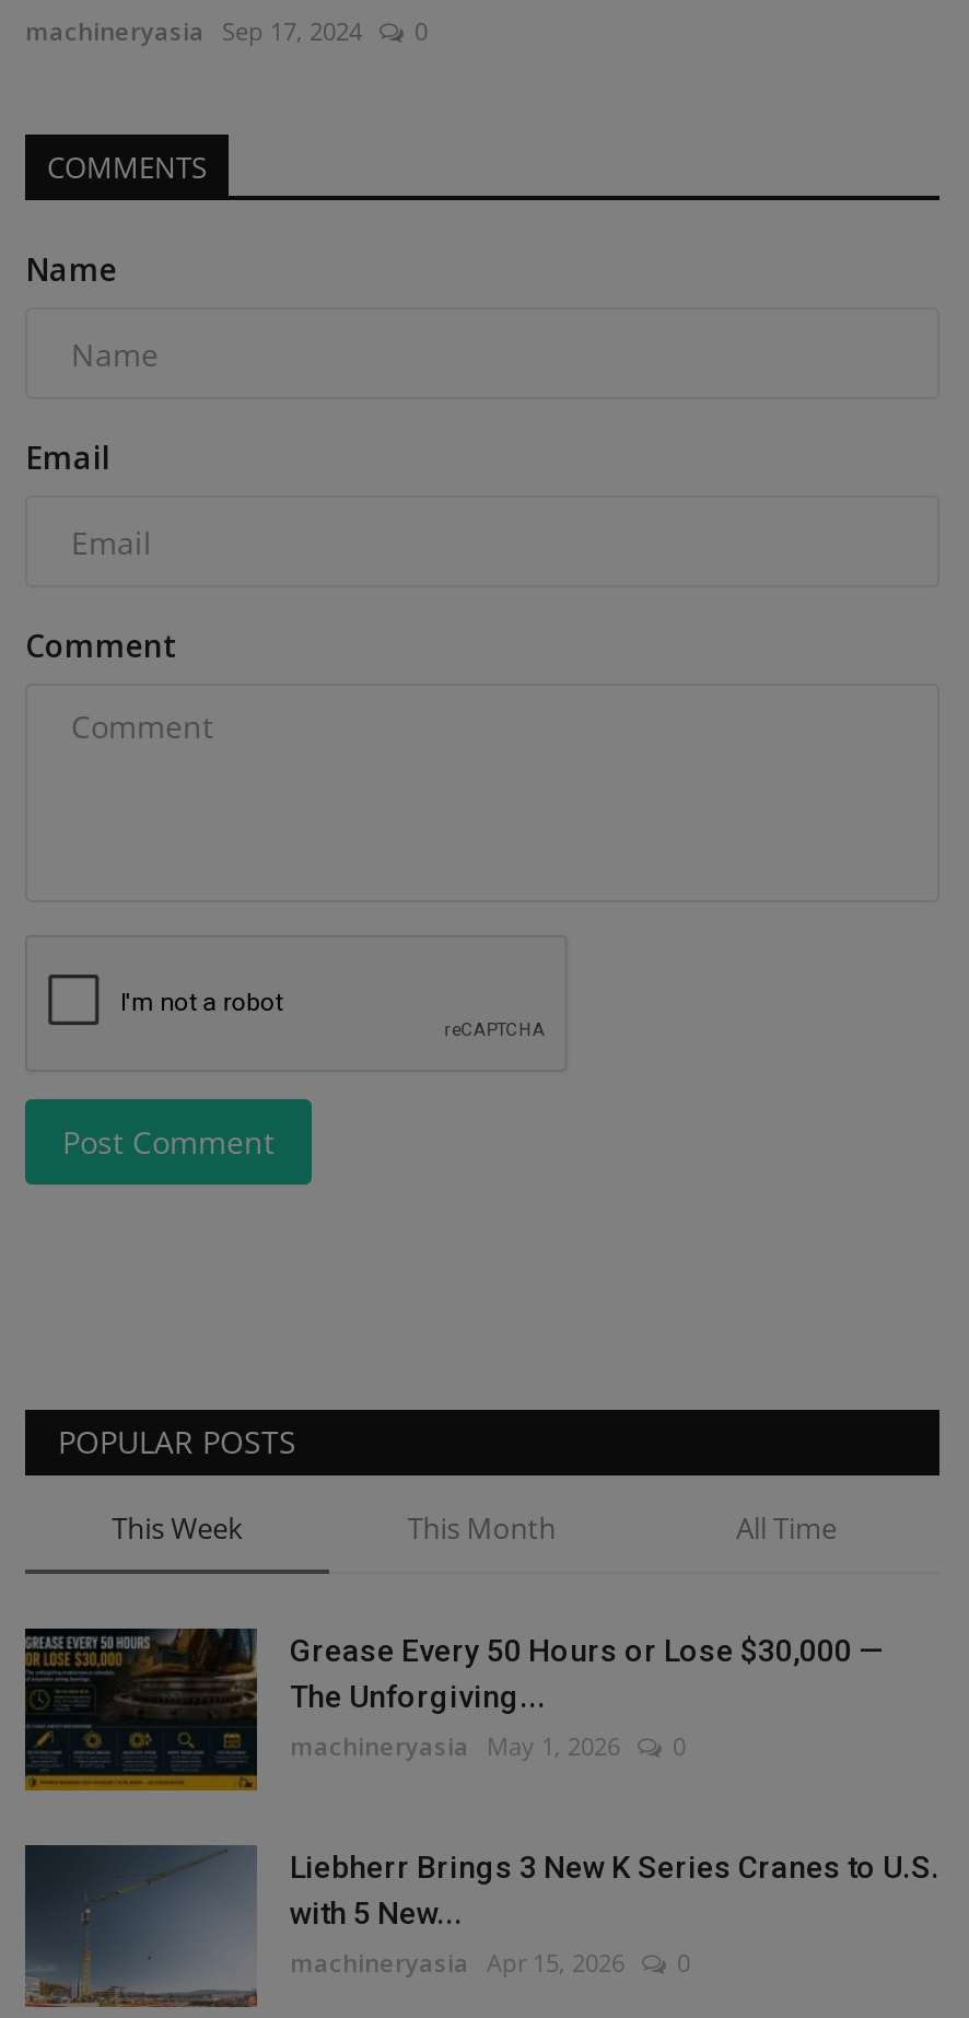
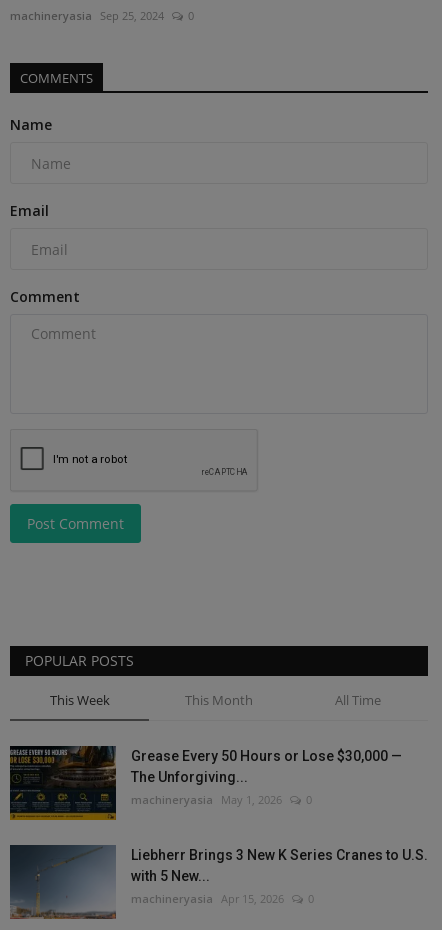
[25,14,362,47] machineryasia Sep 17, 2024 -> [10,8,164,23] machineryasia Sep 25, 2024

